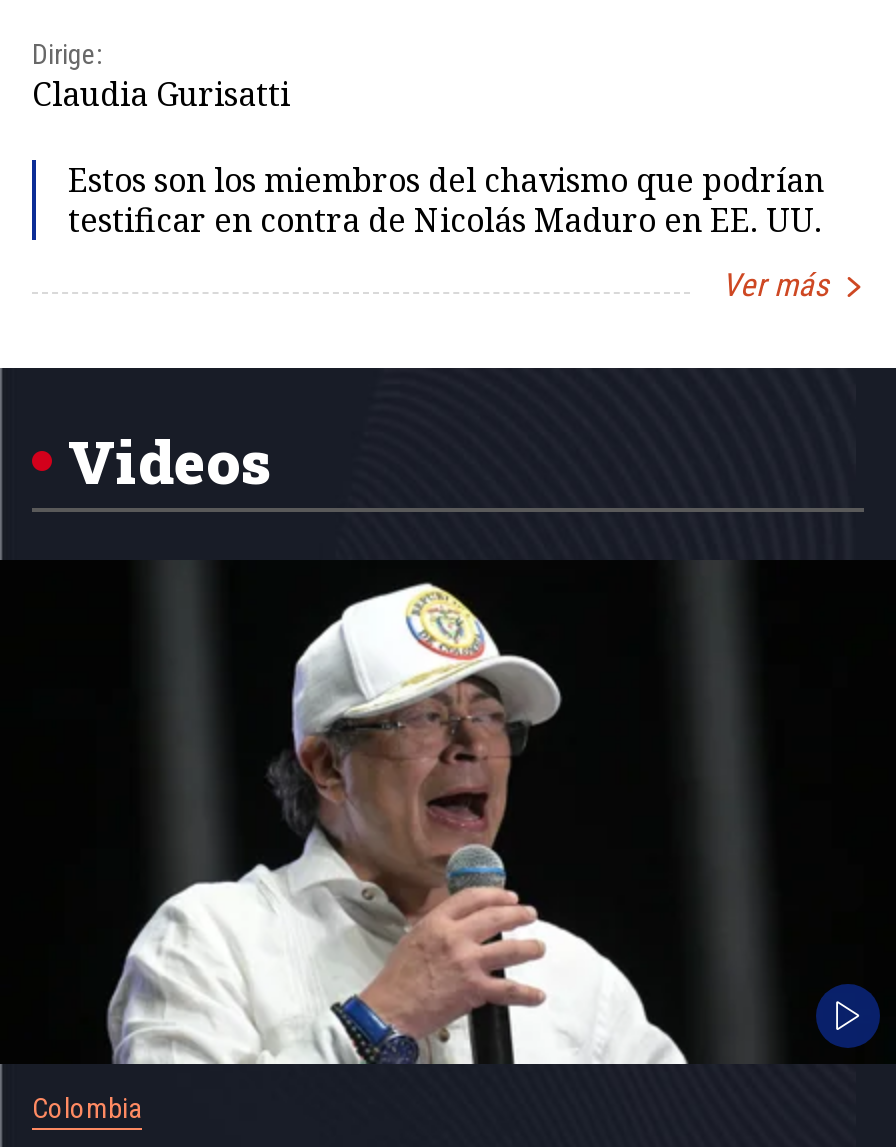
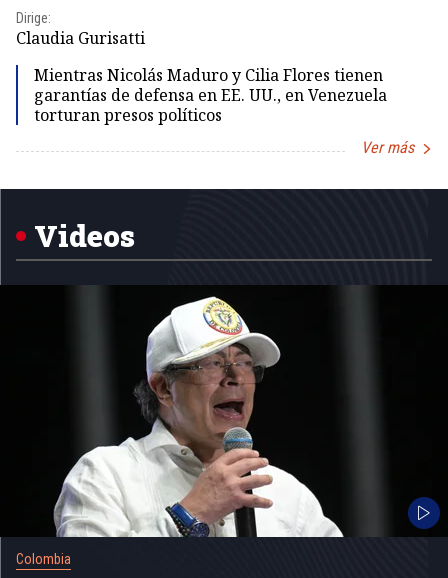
[68,159,824,243] Estos son los miembros del chavismo que podrían | testificar en contra de Nicolás Maduro en EE. UU. -> [34,64,387,126] Mientras Nicolás Maduro y Cilia Flores tienen | garantías de defensa en EE. UU., en Venezuela | torturan presos políticos

